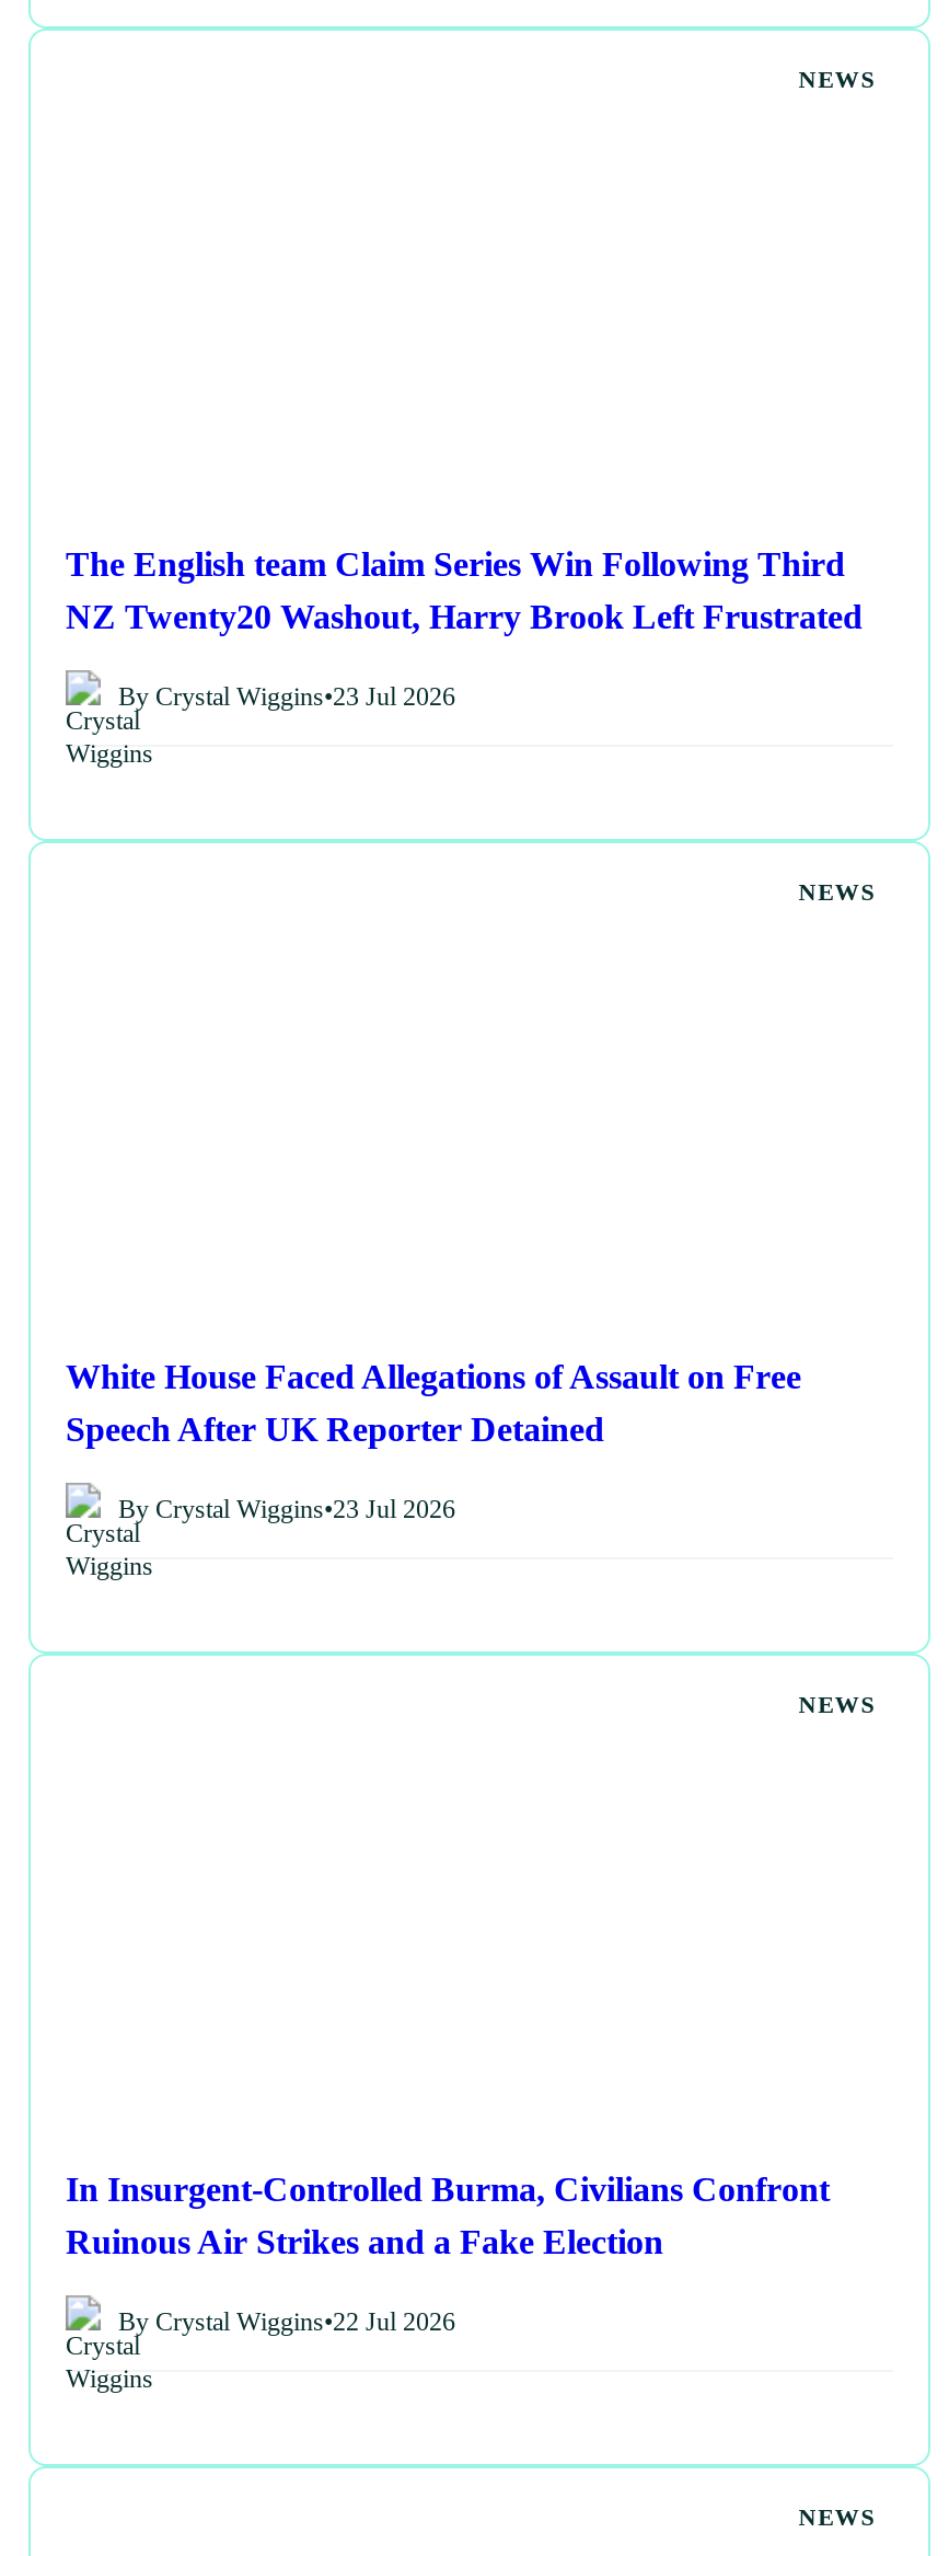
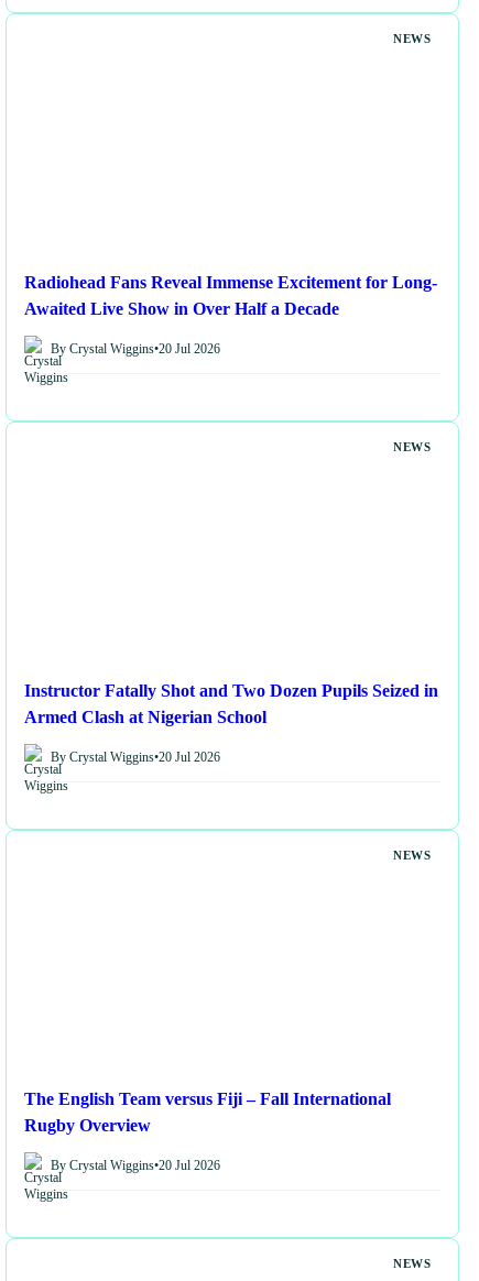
[66,546,863,636] The English team Claim Series Win Following Third | NZ Twenty20 Washout, Harry Brook Left Frustrated -> [24,273,437,318] Radiohead Fans Reveal Immense Excitement for Long- | Awaited Live Show in Over Half a Decade
[118,681,455,711] By Crystal Wiggins•23 Jul 2026 -> [51,341,220,356] By Crystal Wiggins•20 Jul 2026
[66,1358,801,1448] White House Faced Allegations of Assault on Free | Speech After UK Reporter Detained -> [24,681,438,727] Instructor Fatally Shot and Two Dozen Pupils Seized in | Armed Clash at Nigerian School
[118,1493,455,1524] By Crystal Wiggins•23 Jul 2026 -> [51,749,220,765] By Crystal Wiggins•20 Jul 2026
[66,2171,830,2261] In Insurgent-Controlled Burma, Civilians Confront | Ruinous Air Strikes and a Fake Election -> [24,1090,391,1135] The English Team versus Fiji – Fall International | Rugby Overview
[118,2306,455,2336] By Crystal Wiggins•22 Jul 2026 -> [51,1157,220,1173] By Crystal Wiggins•20 Jul 2026

